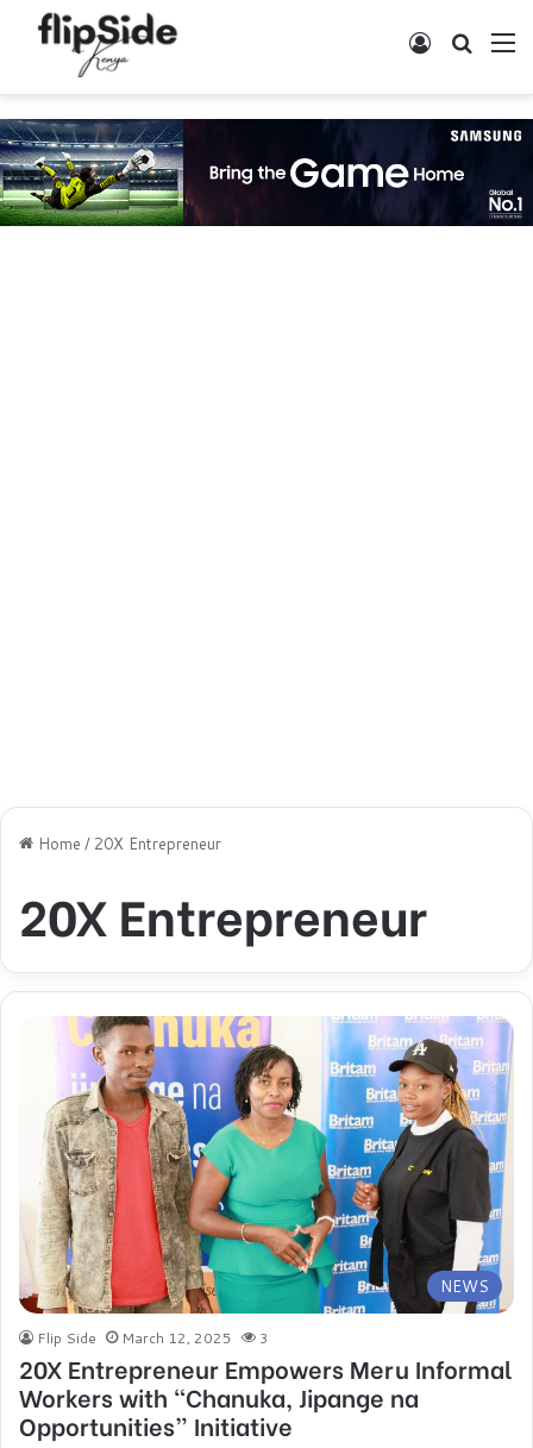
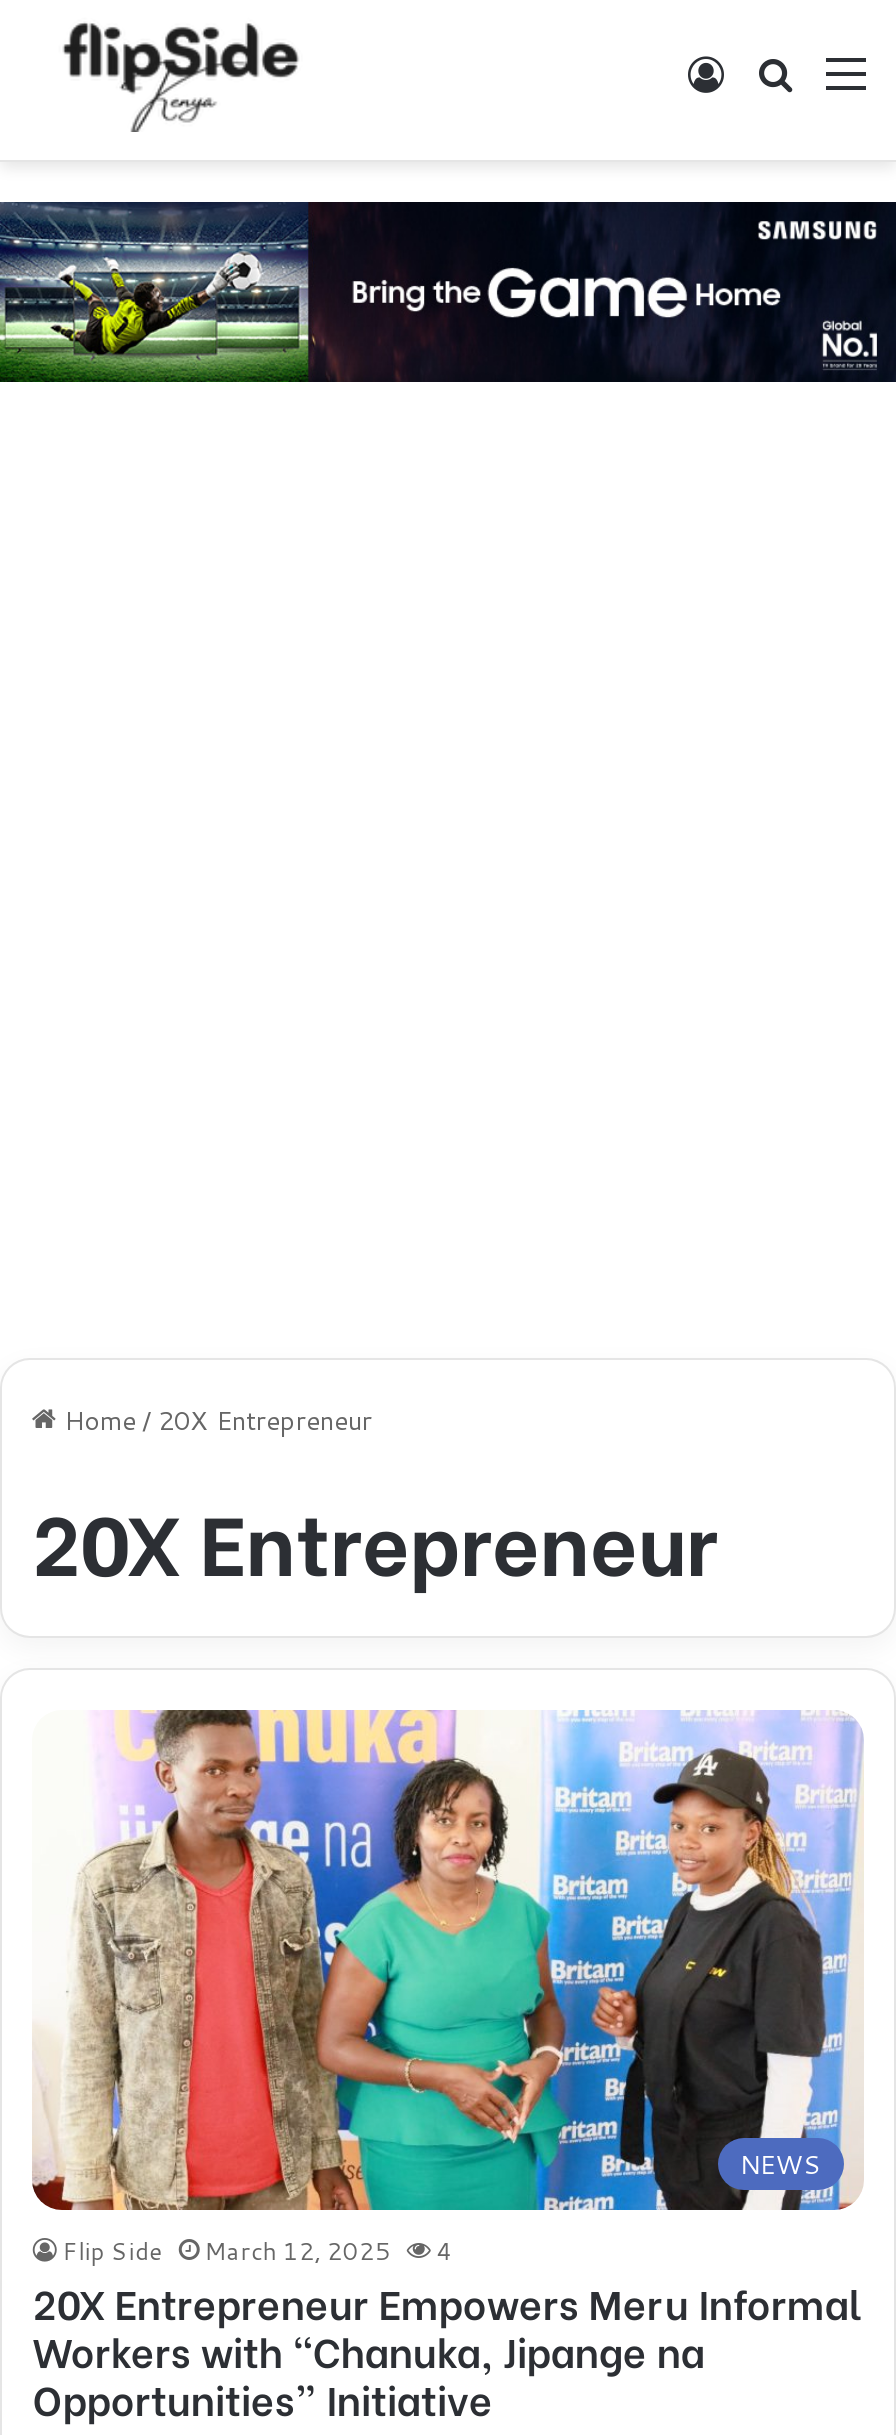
[37,1328,269,1348] Flip Side March 12, 2025 3 -> [63,2234,453,2268] Flip Side March 12, 2025 4

